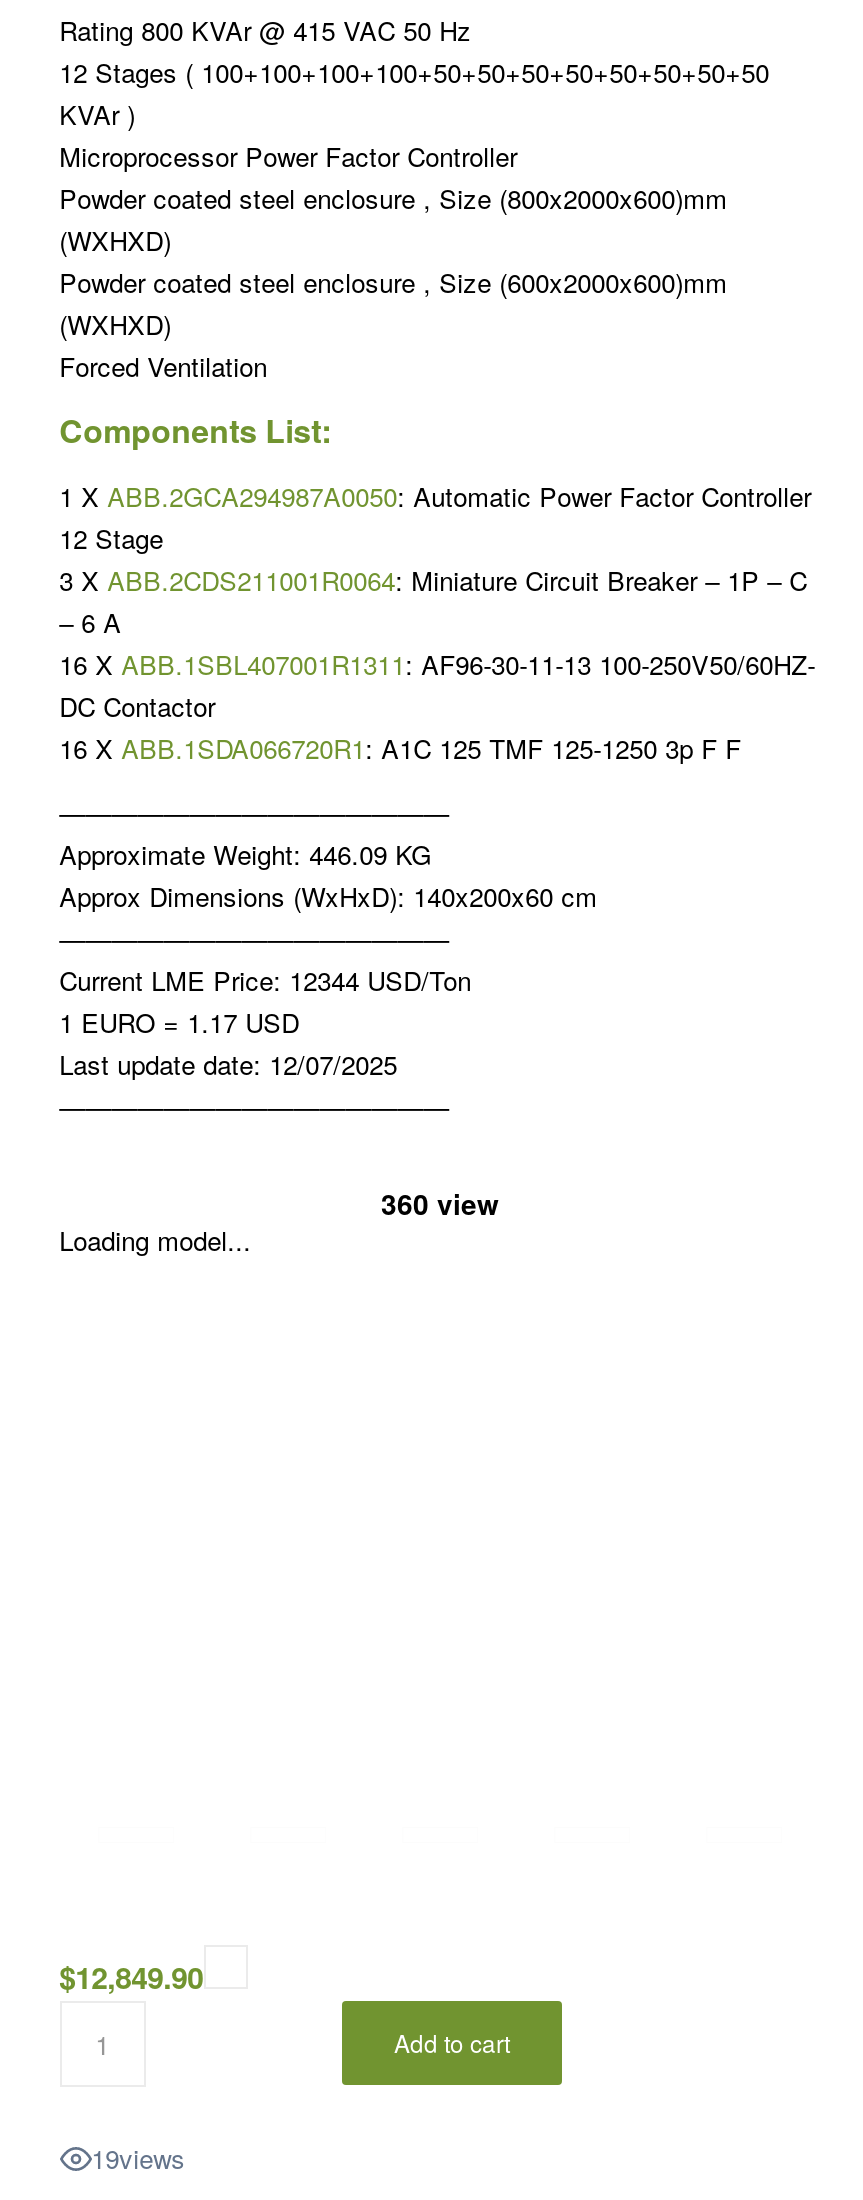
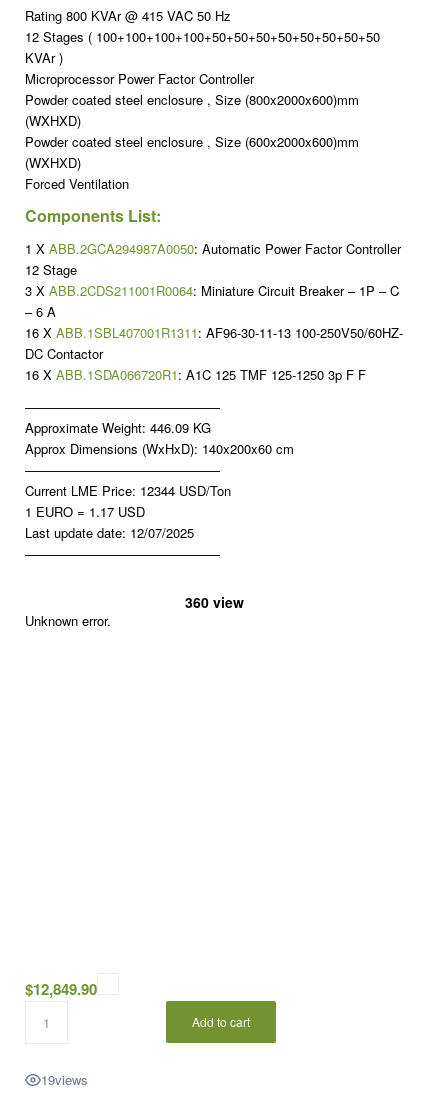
[59,1221,251,1259] Loading model... -> [25,611,111,630] Unknown error.

